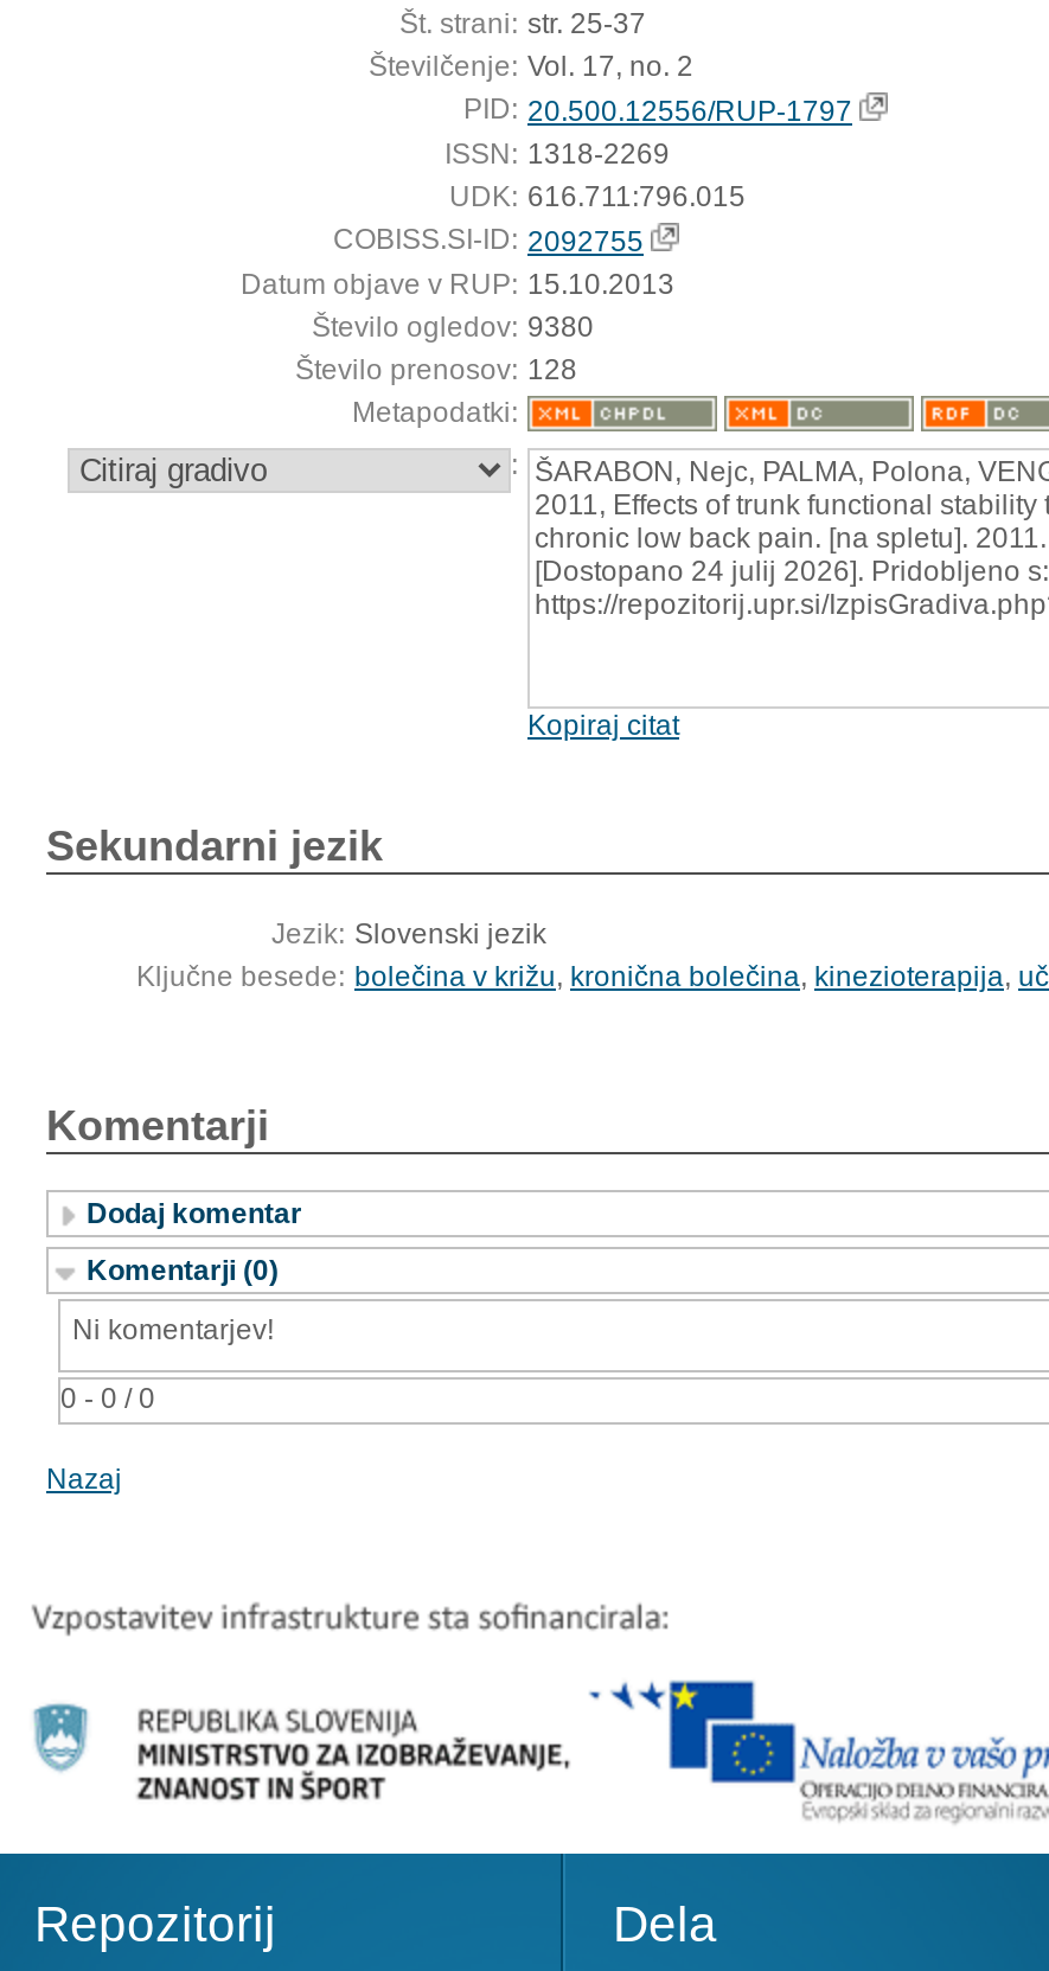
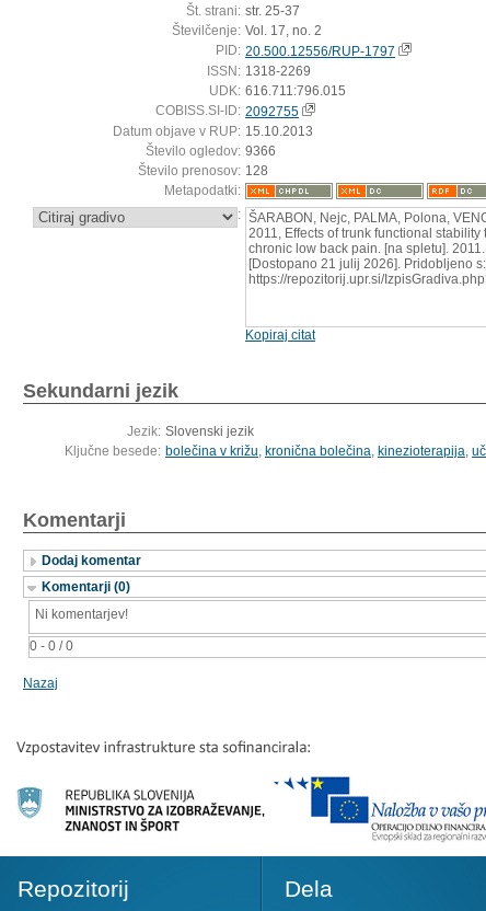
[312,309,594,343] Število ogledov: 9380 -> [146,143,276,158] Število ogledov: 9366
[535,553,1049,587] [Dostopano 24 julij 2026]. Pridobljeno s: -> [248,256,486,271] [Dostopano 21 julij 2026]. Pridobljeno s:

